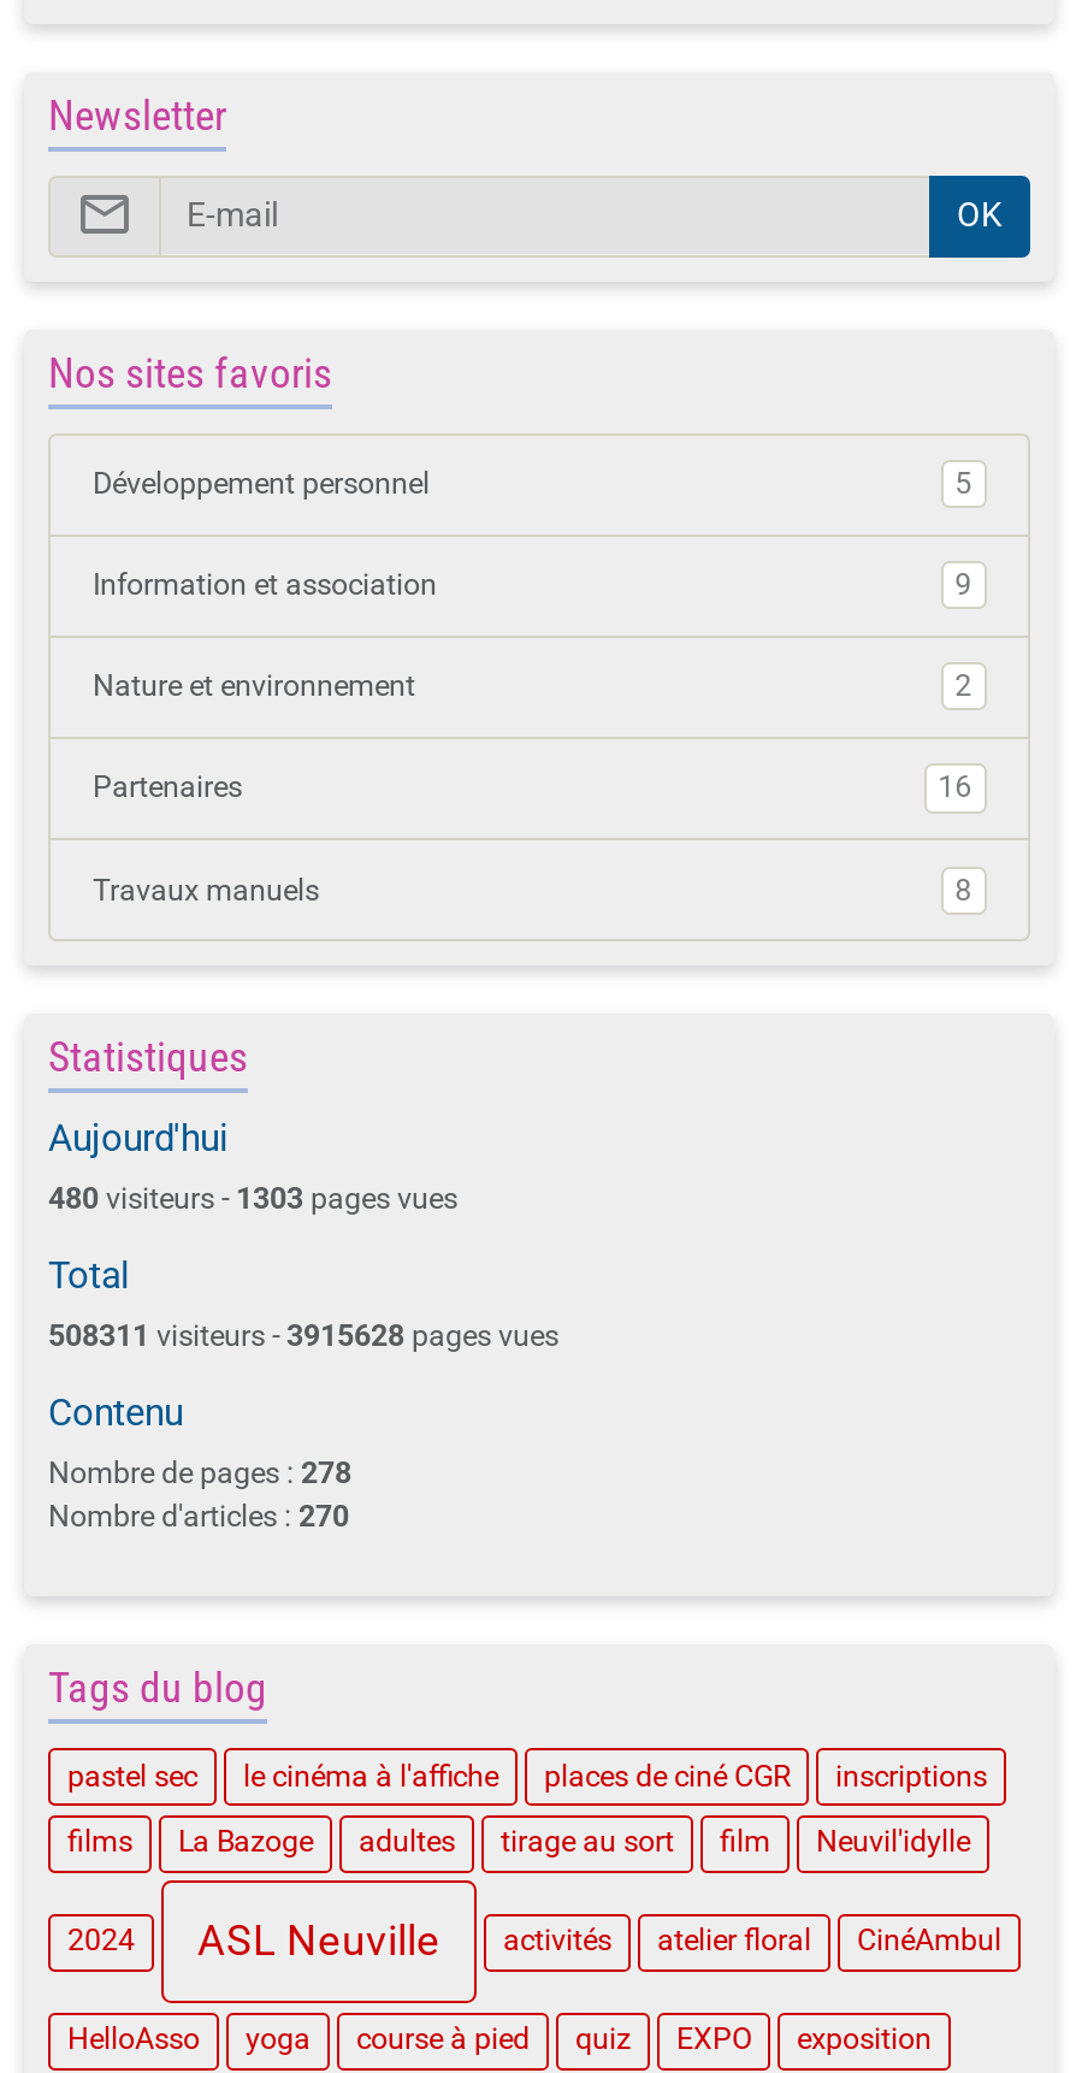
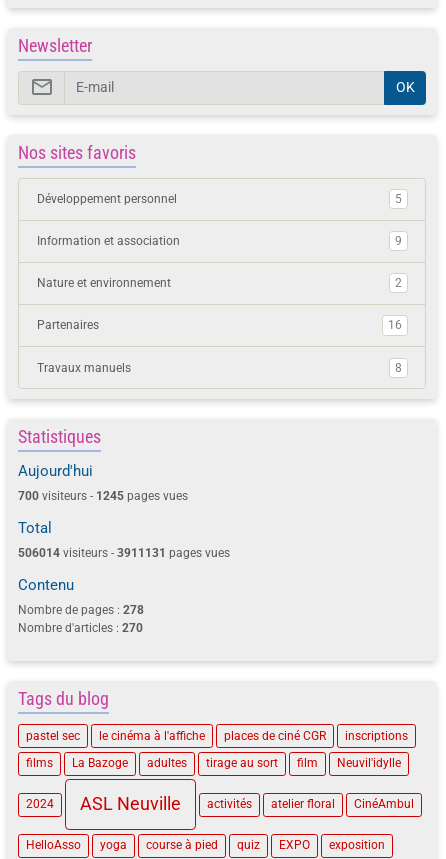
[48,1182,457,1216] 480 visiteurs - 1303 pages vues -> [18,489,188,503] 700 visiteurs - 1245 pages vues
[48,1320,558,1353] 508311 visiteurs - 3915628 pages vues -> [18,546,230,560] 506014 visiteurs - 3911131 pages vues

